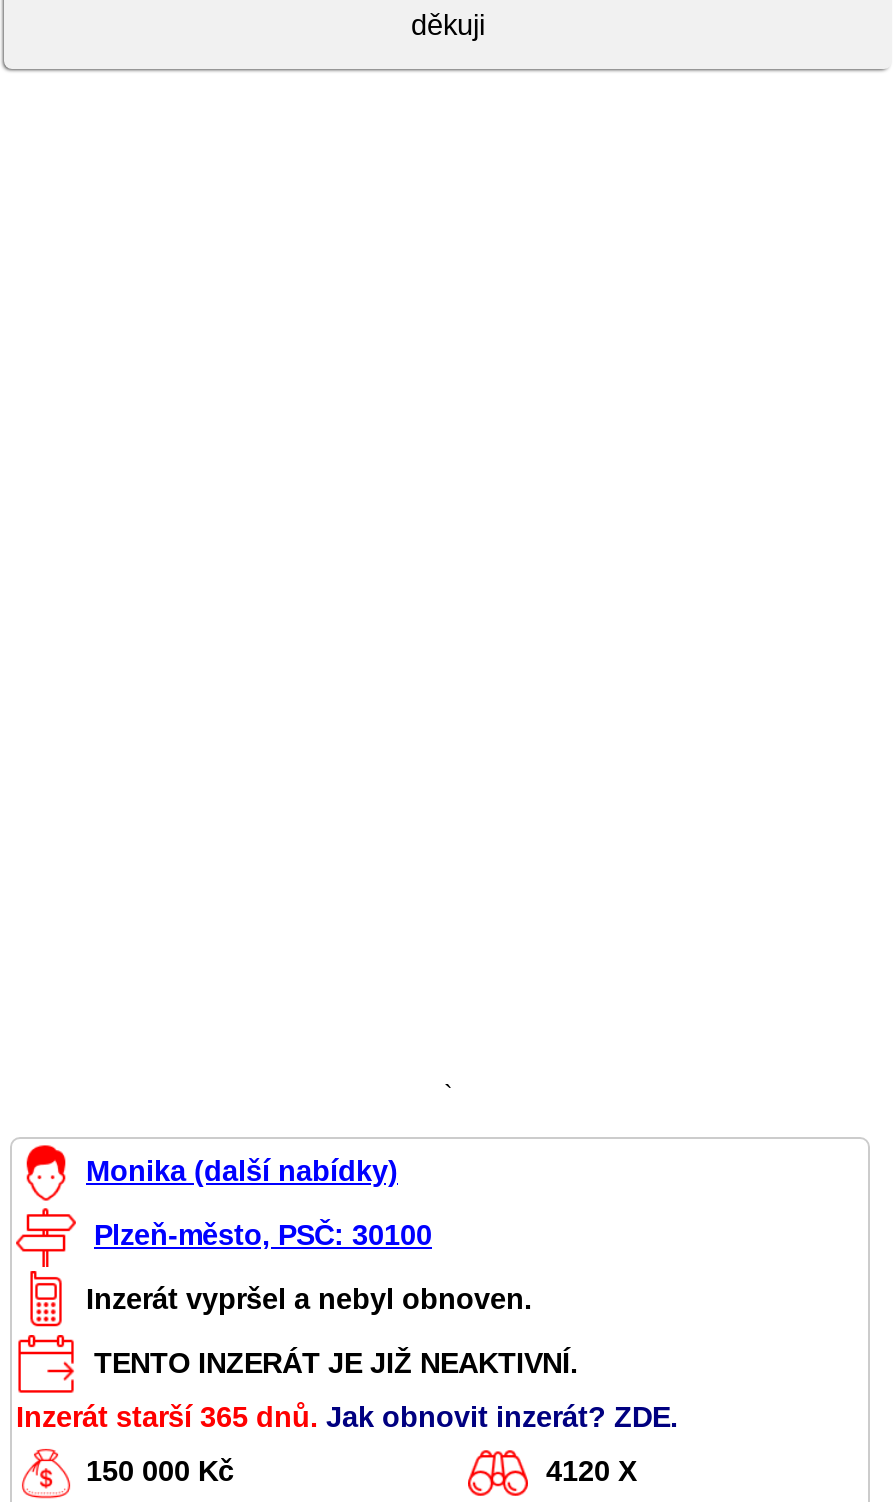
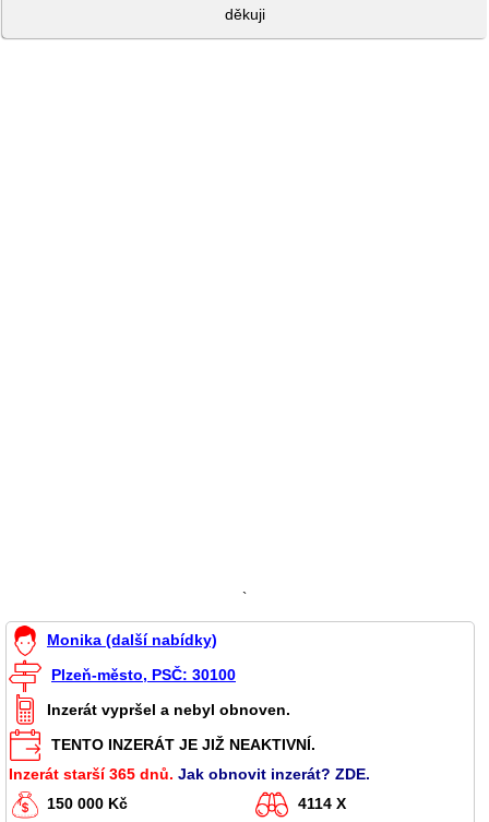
[538,1455,636,1487] 4120 X -> [294,794,346,812] 4114 X

